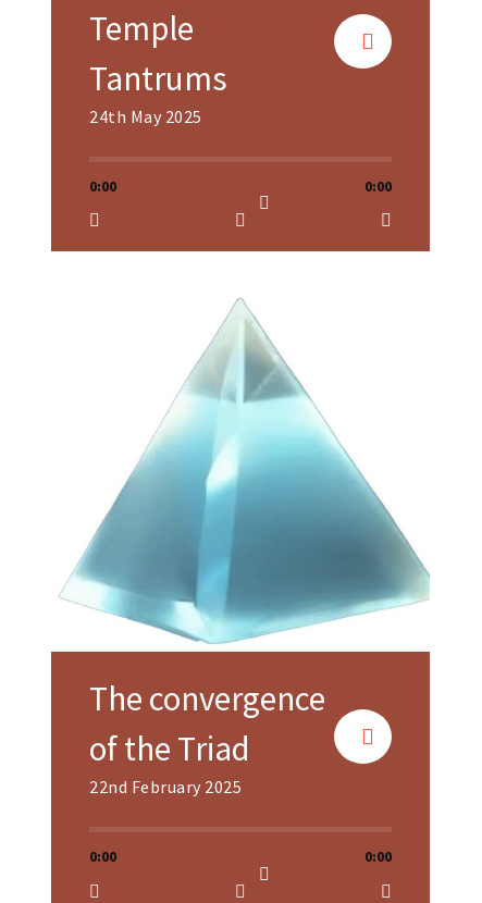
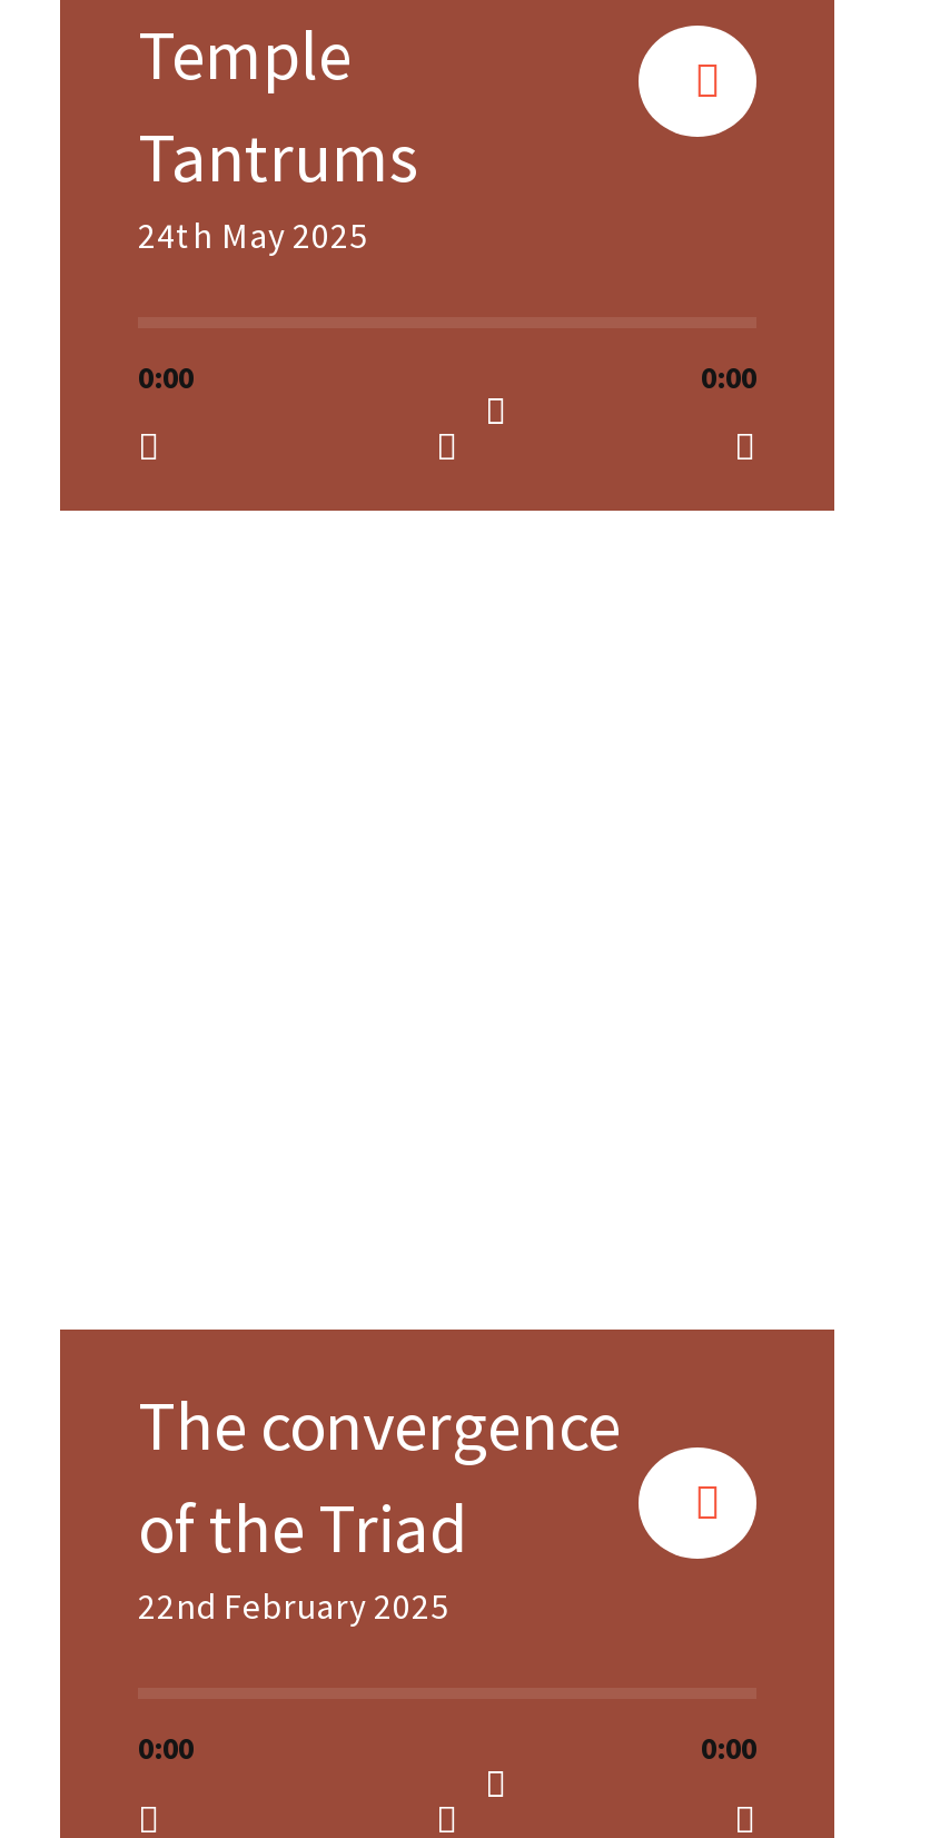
[59,298,430,645] [image] -> none

